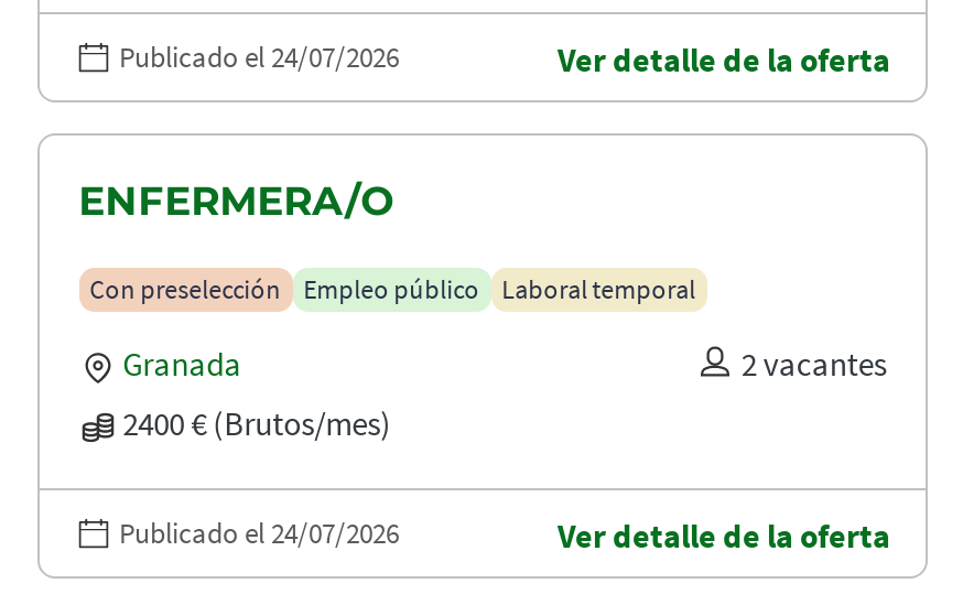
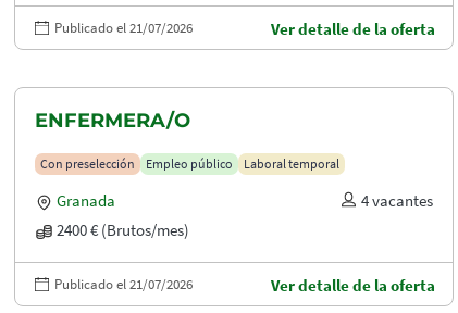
[119,38,399,75] Publicado el 24/07/2026 -> [54,19,193,37] Publicado el 21/07/2026
[741,343,887,385] 2 vacantes -> [362,190,433,211] 4 vacantes
[119,515,399,553] Publicado el 24/07/2026 -> [54,275,193,294] Publicado el 21/07/2026

